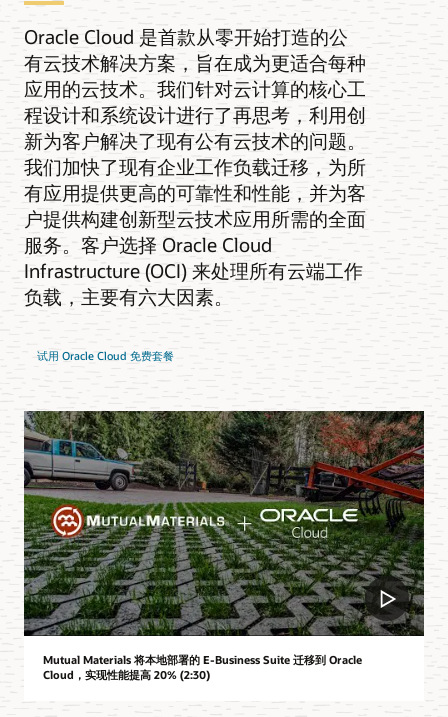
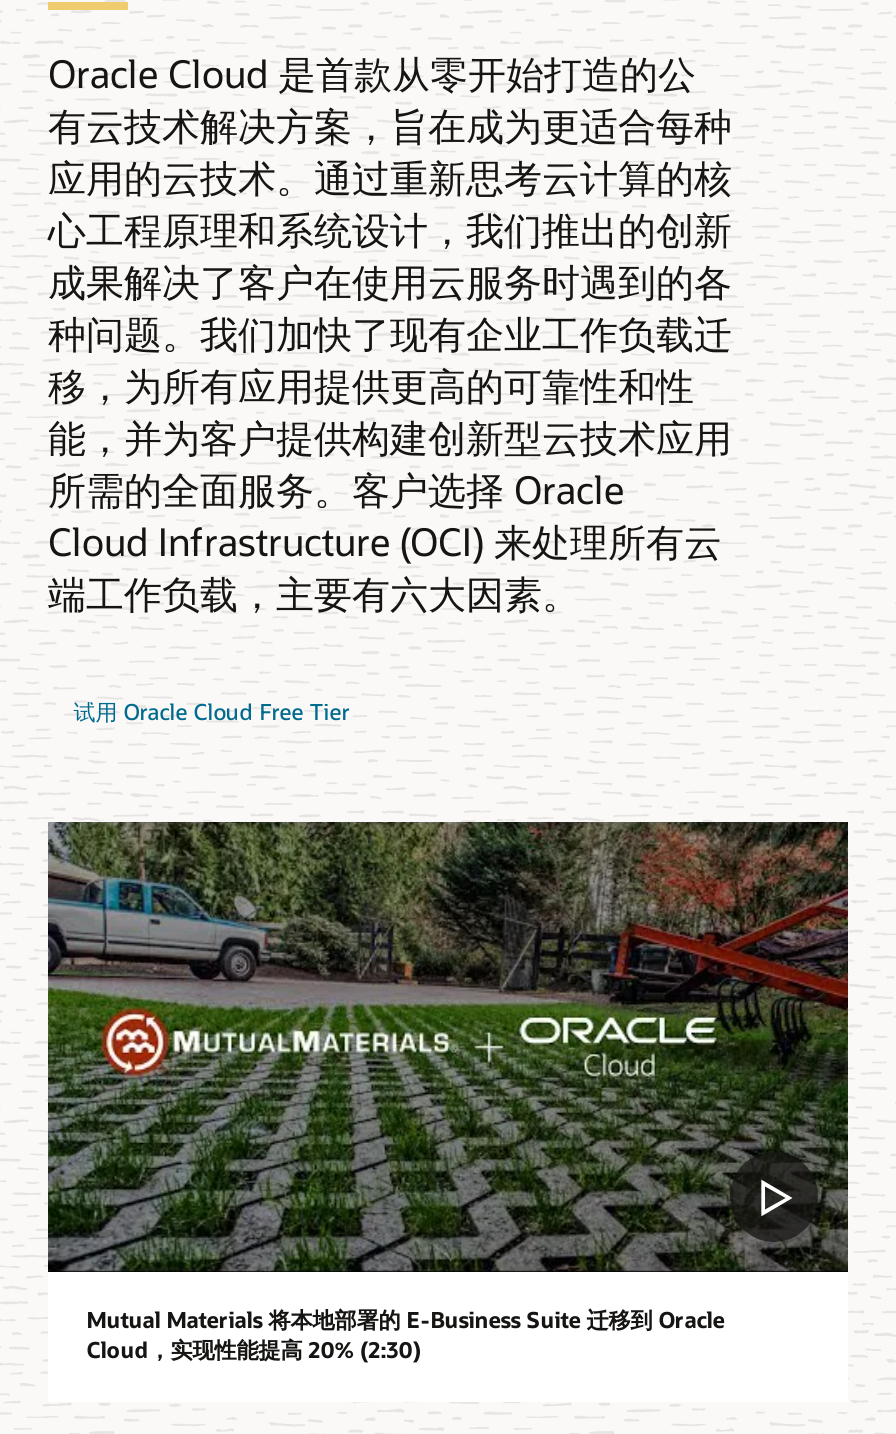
[24,76,366,309] 应用的云技术。我们针对云计算的核心工 | 程设计和系统设计进行了再思考，利用创 | 新为客户解决了现有公有云技术的问题。 | 我们加快了现有企业工作负载迁移，为所 | 有应用提供更高的可靠性和性能，并为客 | 户提供构建创新型云技术应用所需的全面 | 服务。客户选择 Oracle Cloud | Infrastructure (OCI) 来处理所有云端工作 | 负载，主要有六大因素。 -> [48,153,732,619] 应用的云技术。 通过重新思考云计算的核 | 心工程原理和系统设计，我们推出的创新 | 成果解决了客户在使用云服务时遇到的各 | 种问题。我们加快了现有企业工作负载迁 | 移，为所有应用提供更高的可靠性和性 | 能，并为客户提供构建创新型云技术应用 | 所需的全面服务。客户选择 Oracle | Cloud Infrastructure (OCI) 来处理所有云 | 端工作负载，主要有六大因素。
[37,348,174,363] 试用 Oracle Cloud 免费套餐 -> [74,696,350,726] 试用 Oracle Cloud Free Tier

